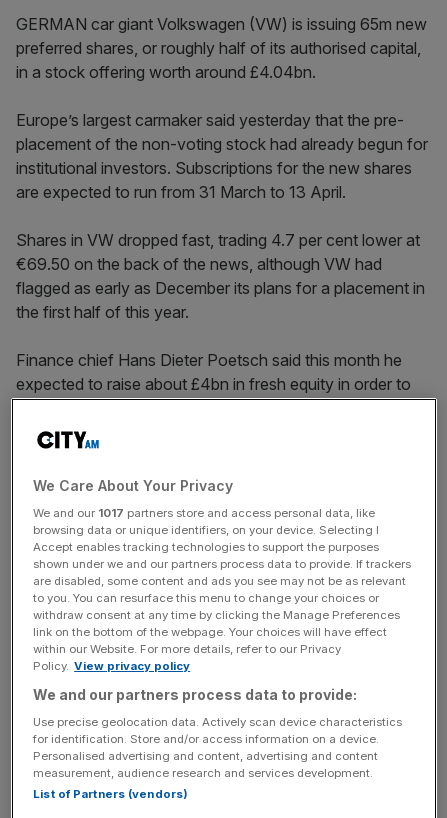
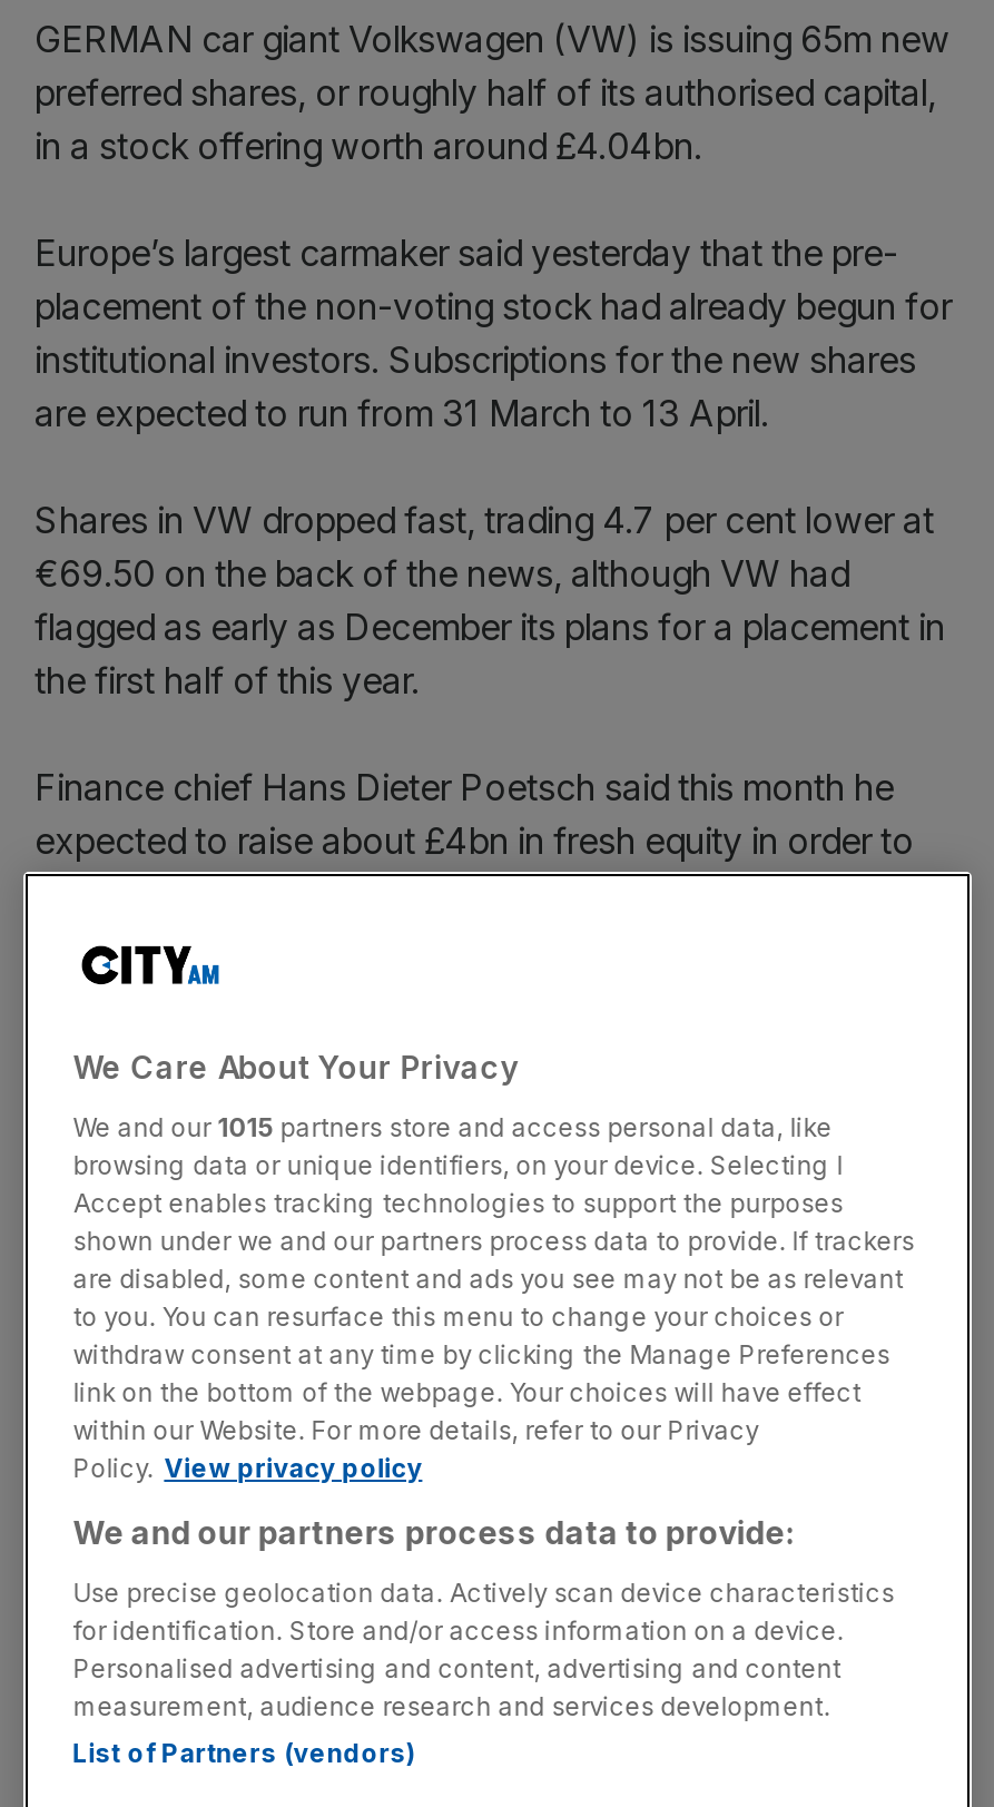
[33,505,375,519] We and our 1017 partners store and access personal data, like -> [73,1111,832,1142] We and our 1015 partners store and access personal data, like

